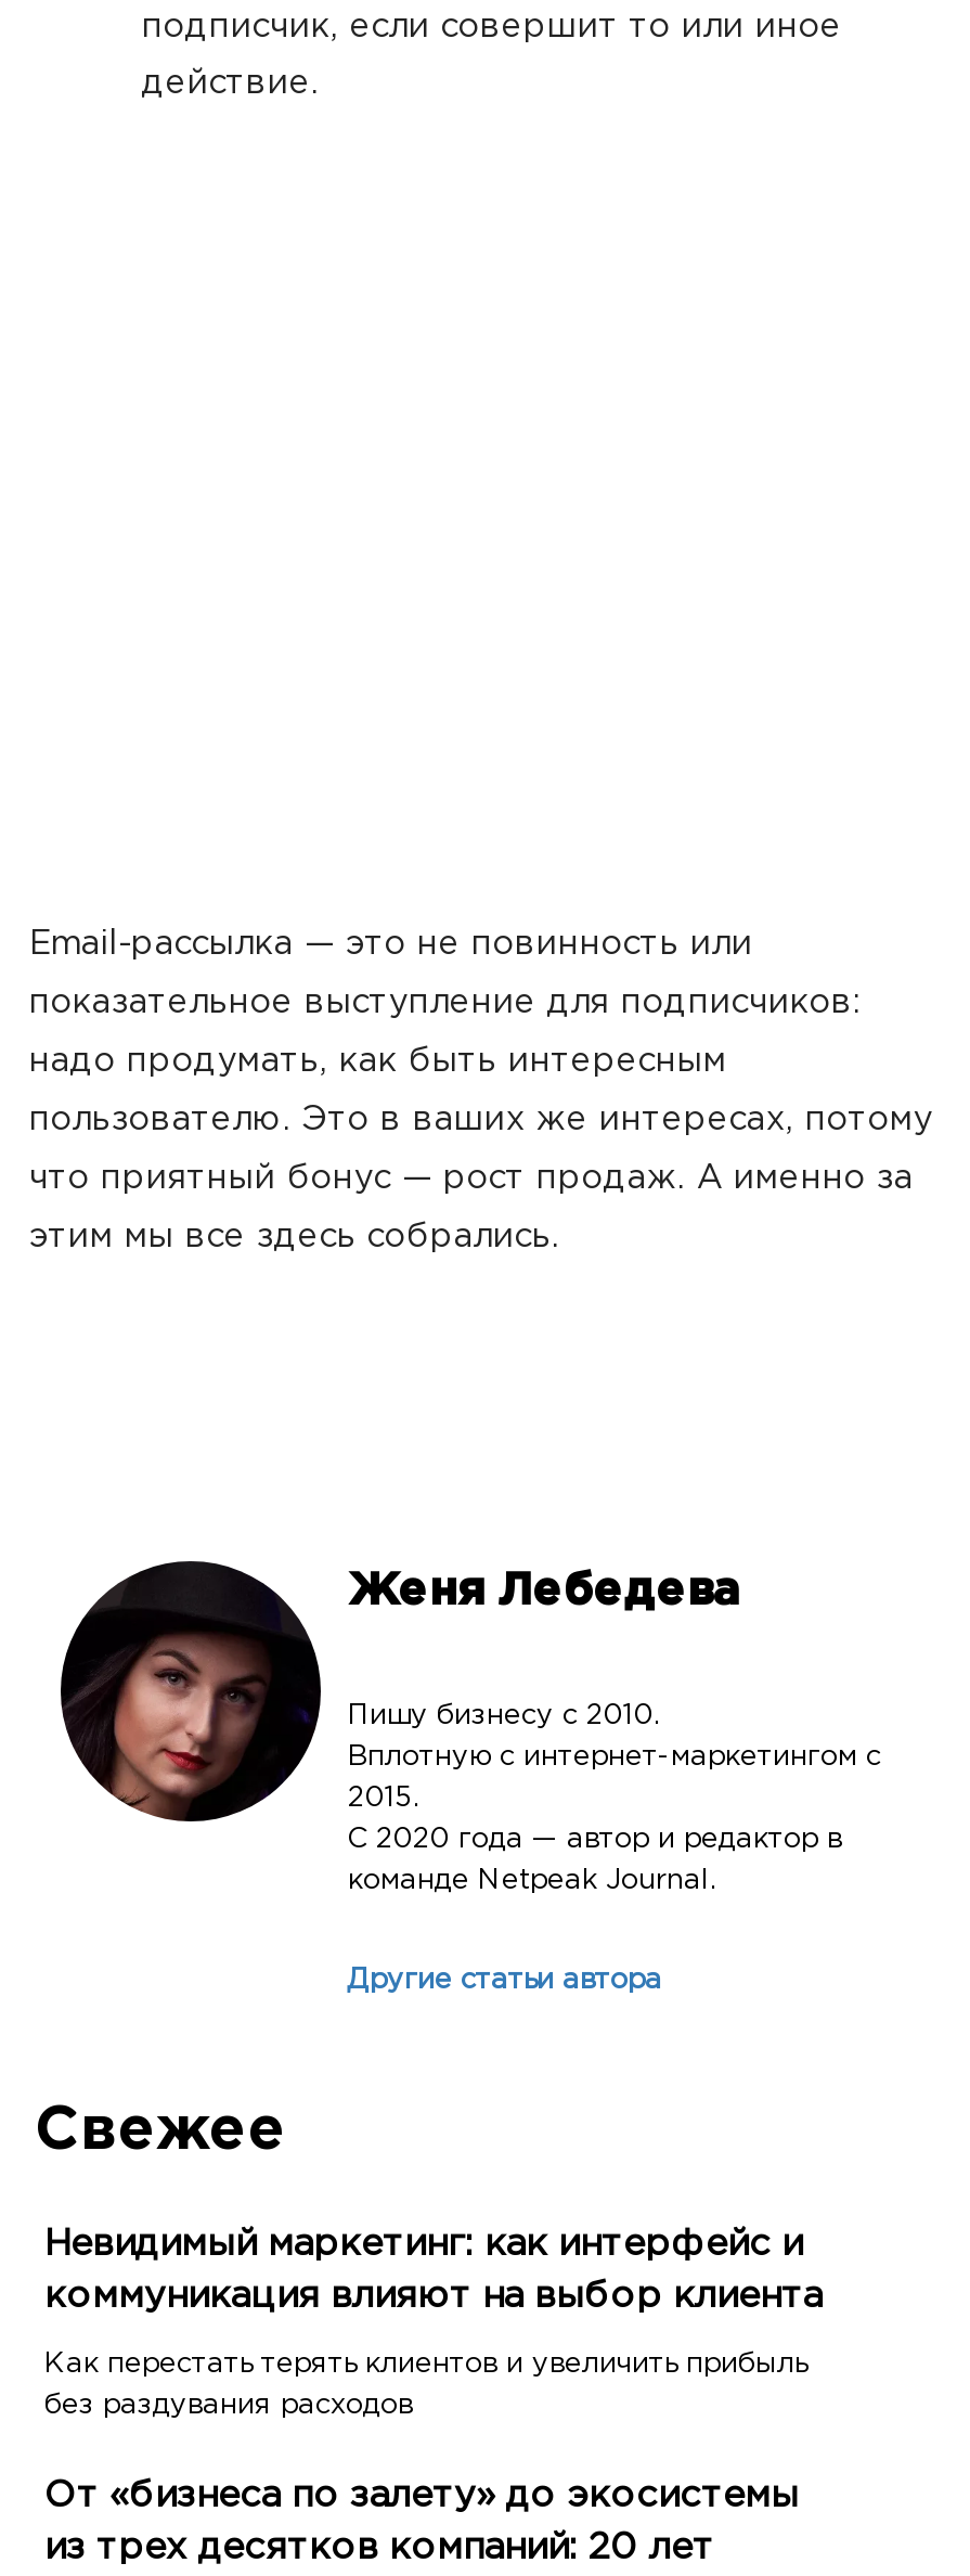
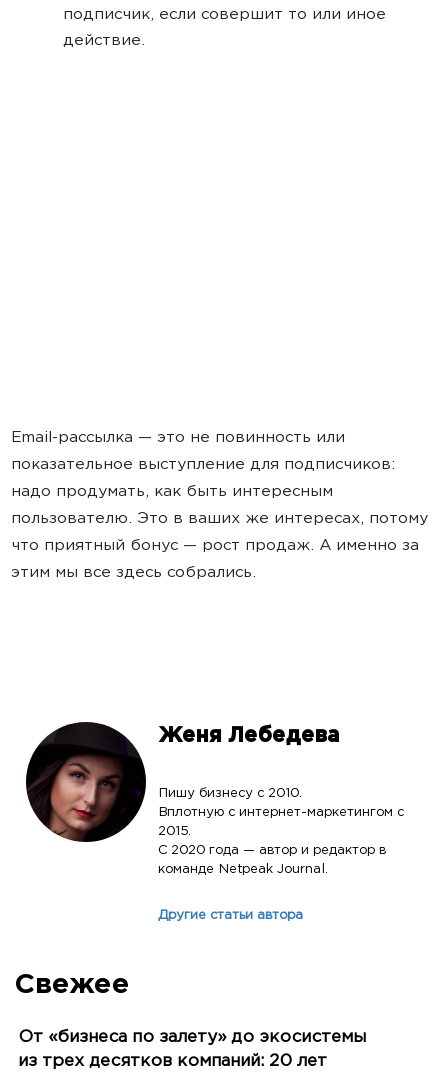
[43,2225,822,2422] Невидимый маркетинг: как интерфейс и | коммуникация влияют на выбор клиента | Как перестать терять клиентов и увеличить прибыль | без раздувания расходов -> none

